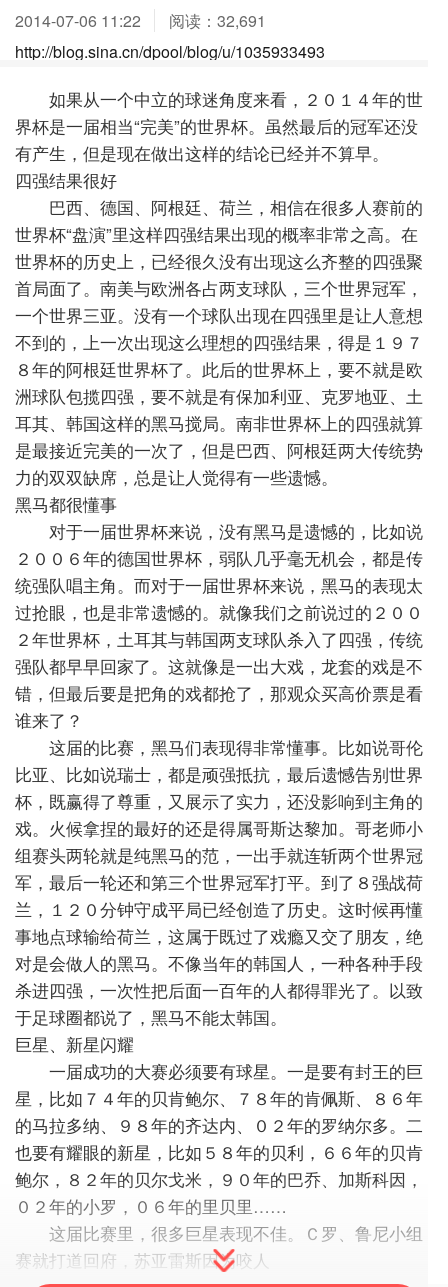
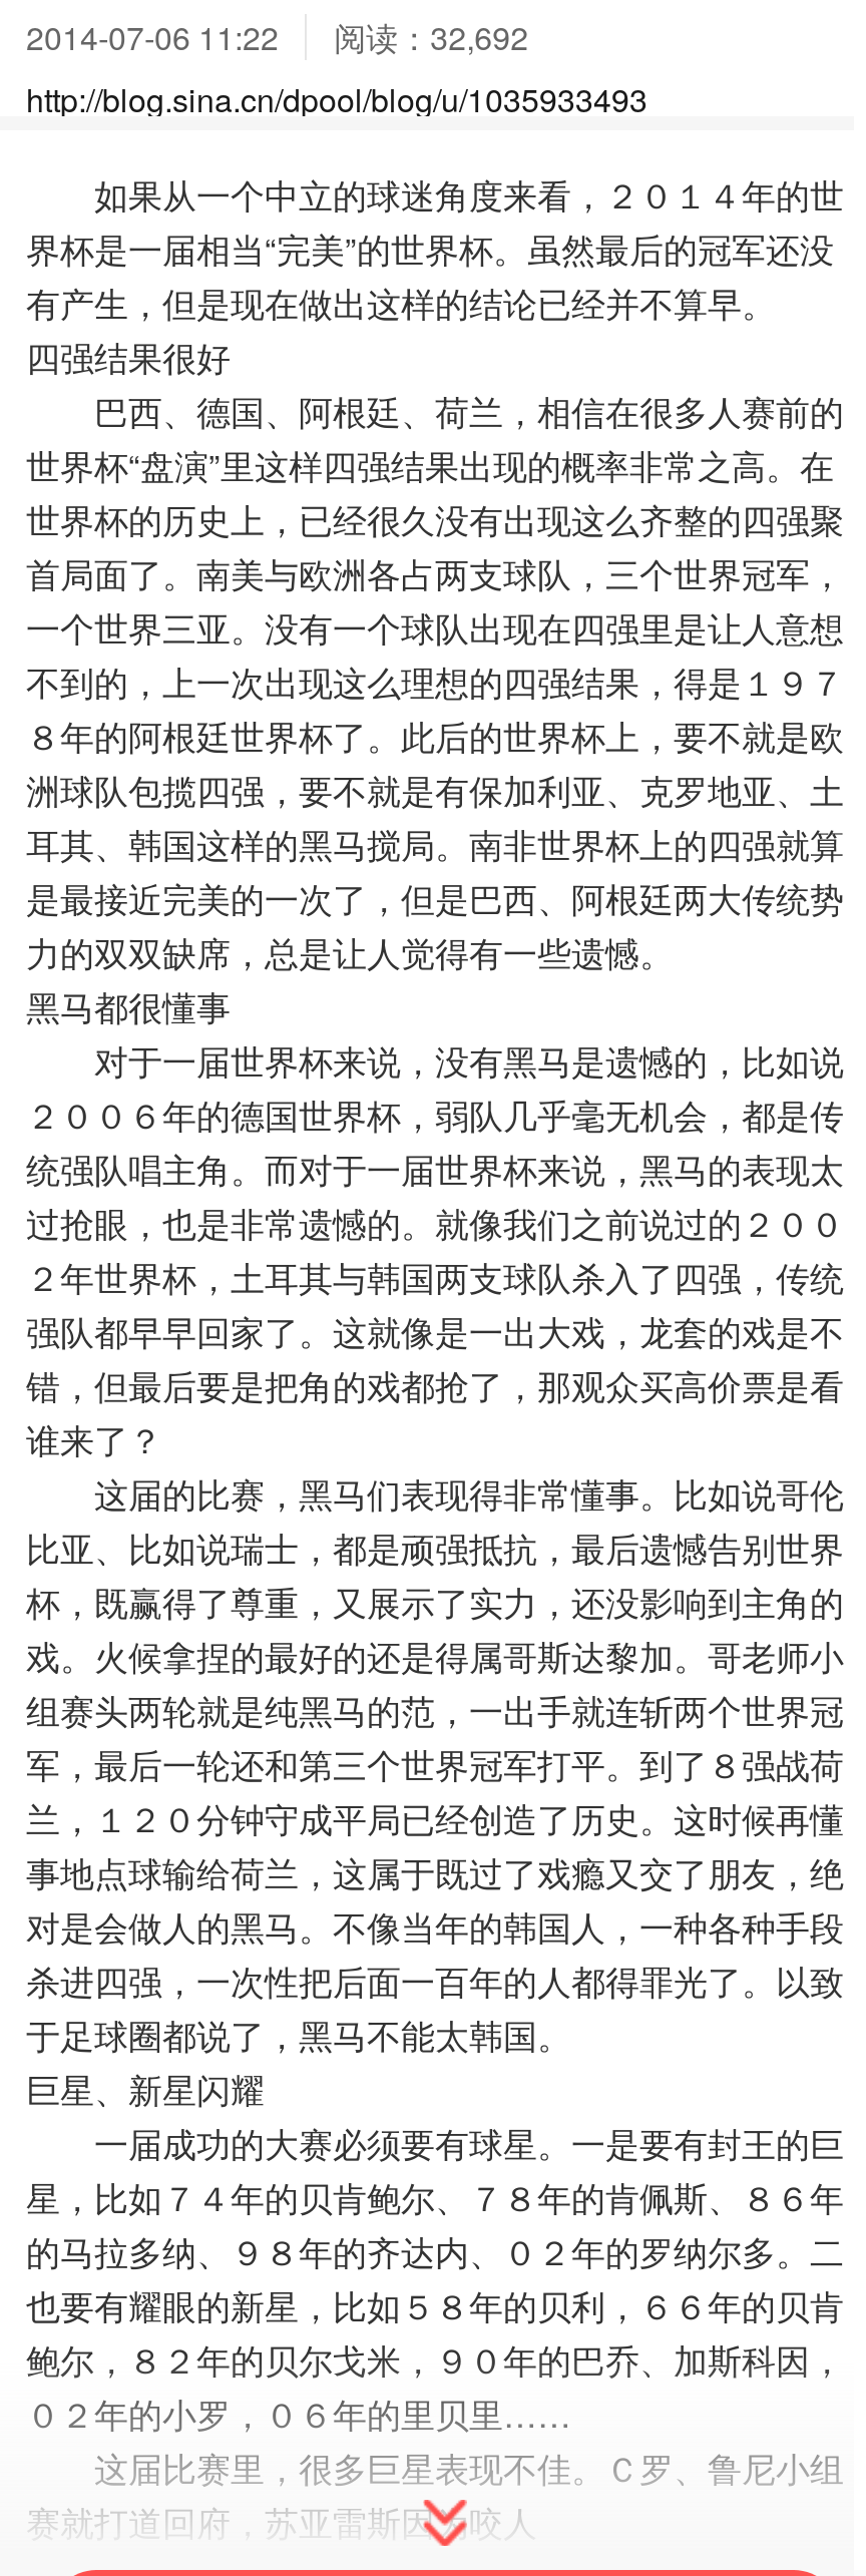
[15,9,266,32] 2014-07-06 11:22 阅读：32,691 -> [26,14,528,60] 2014-07-06 11:22 阅读：32,692

